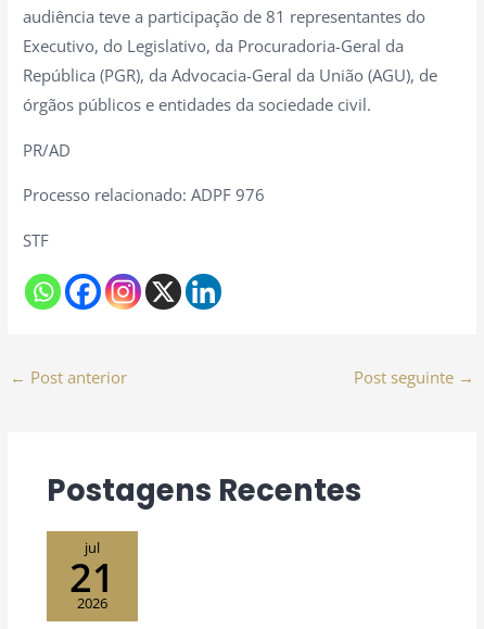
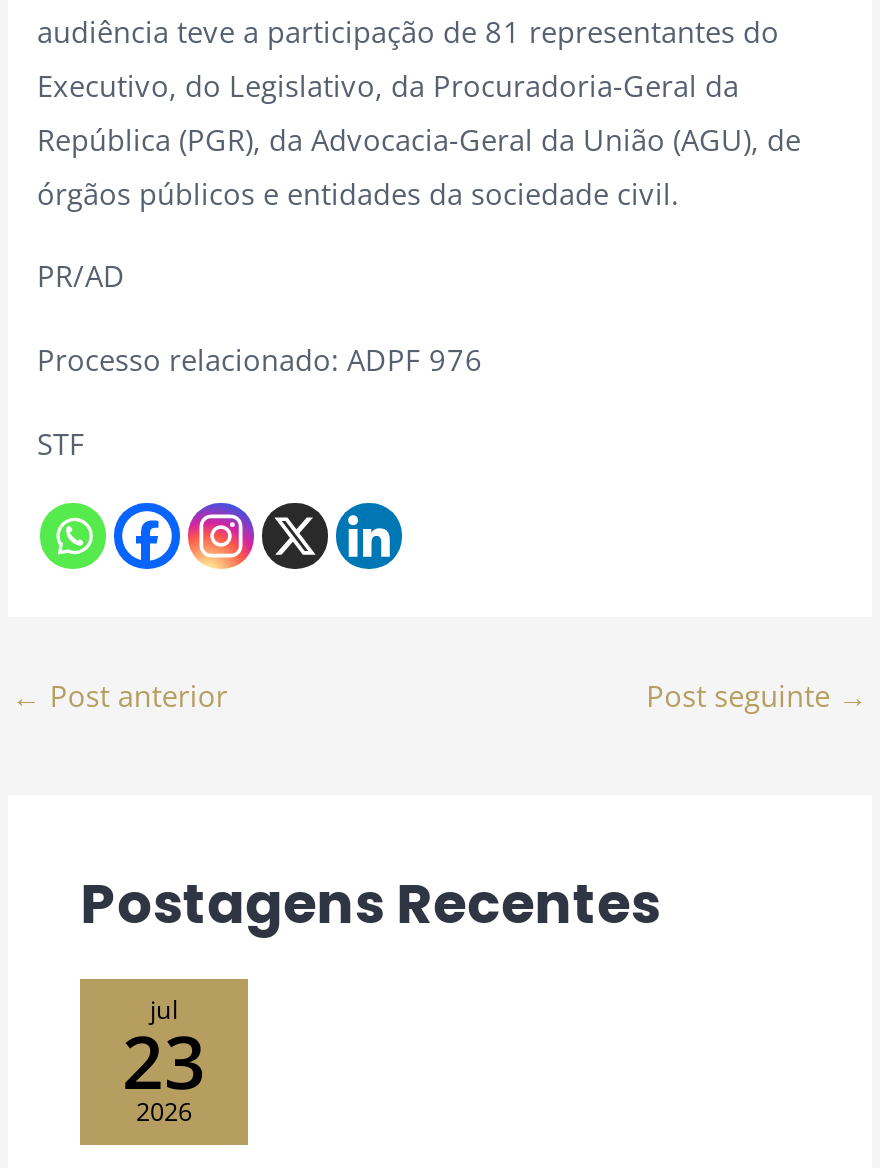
[69,549,115,604] 21 -> [122,1012,206,1112] 23

